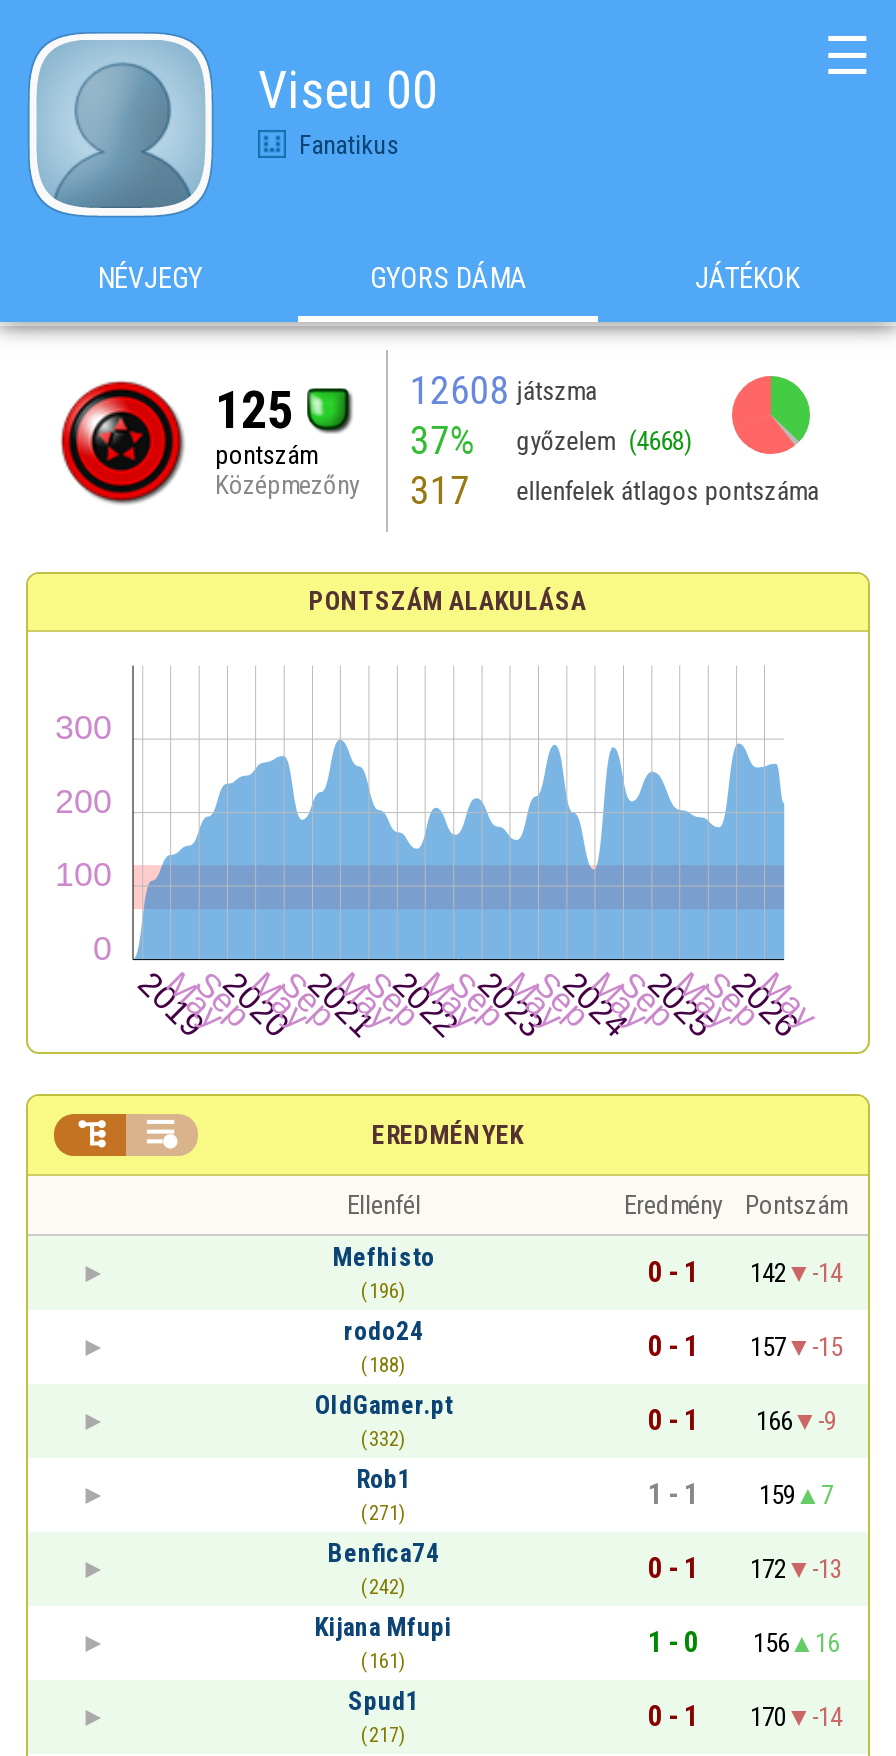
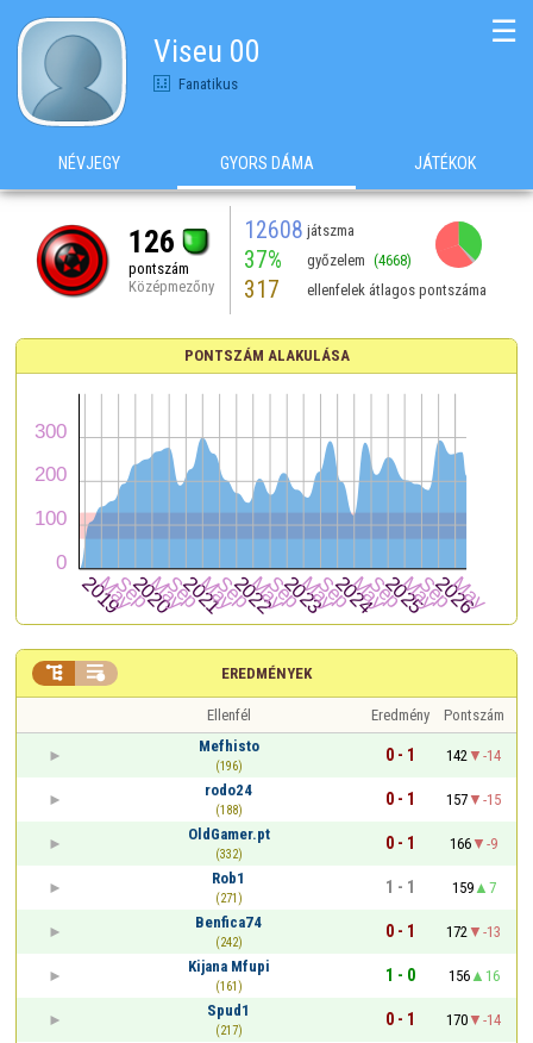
[215,379,293,439] 125 -> [128,223,174,259] 126

